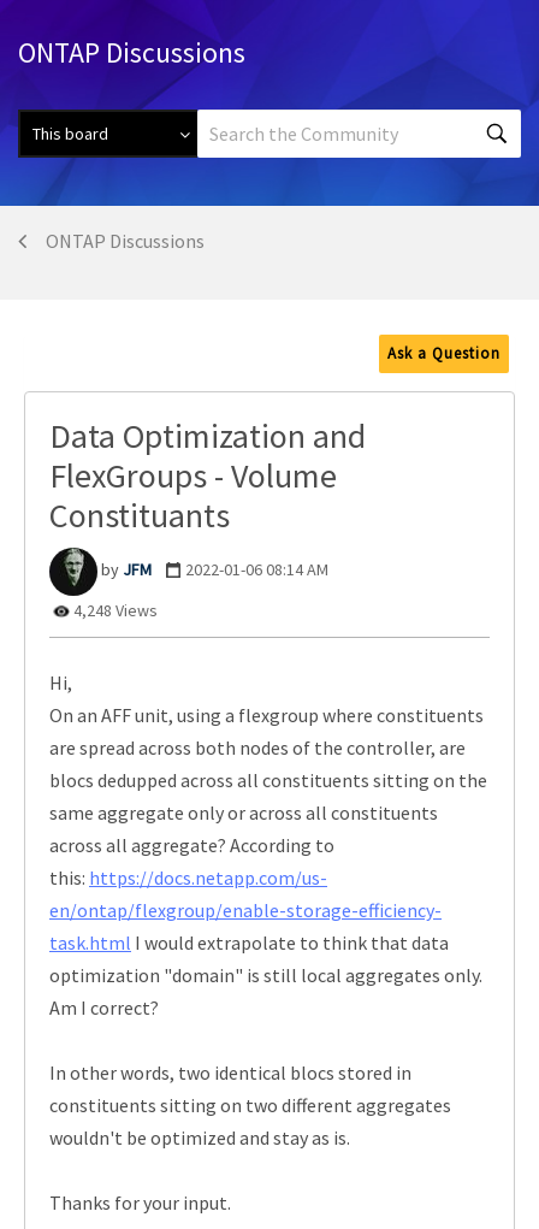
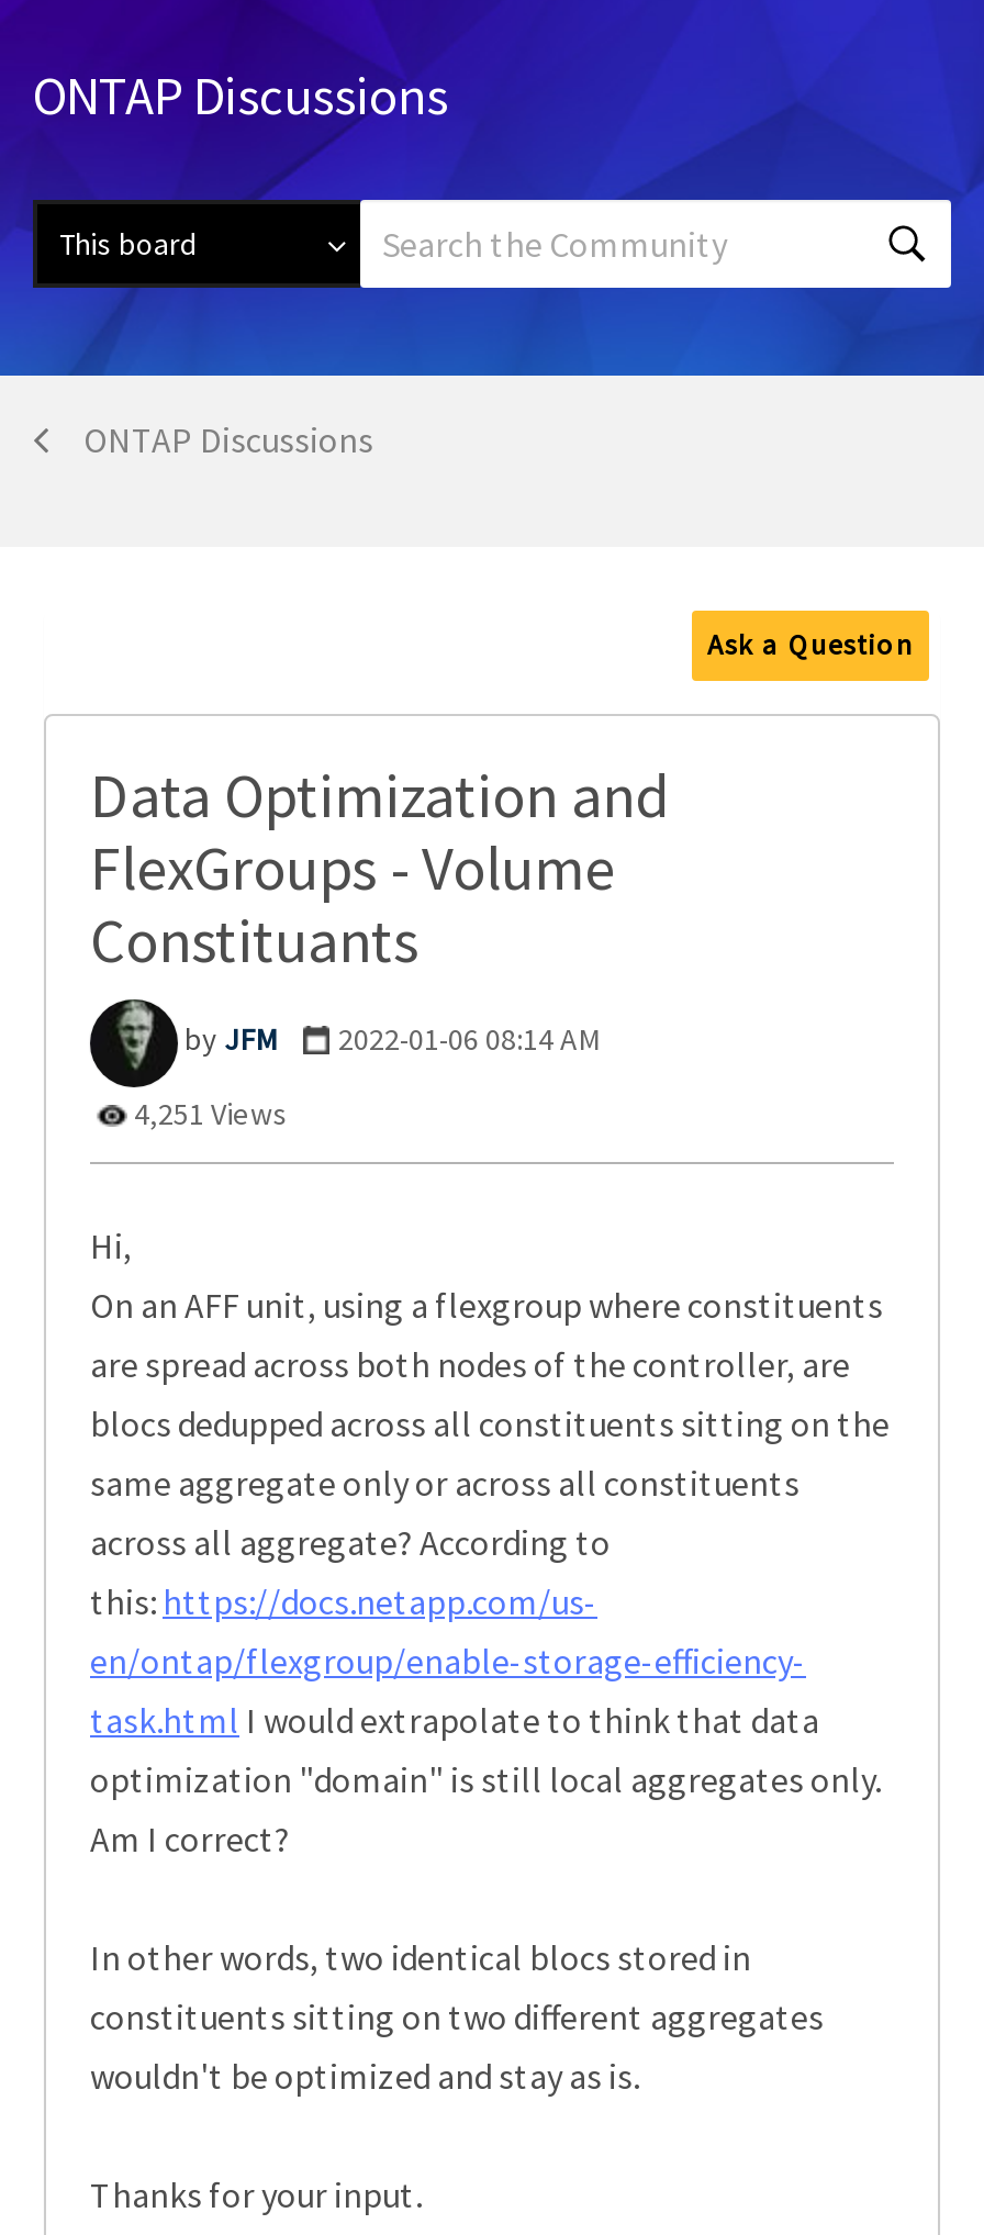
[70,599,158,621] 4,248 Views -> [127,1094,288,1133] 4,251 Views

